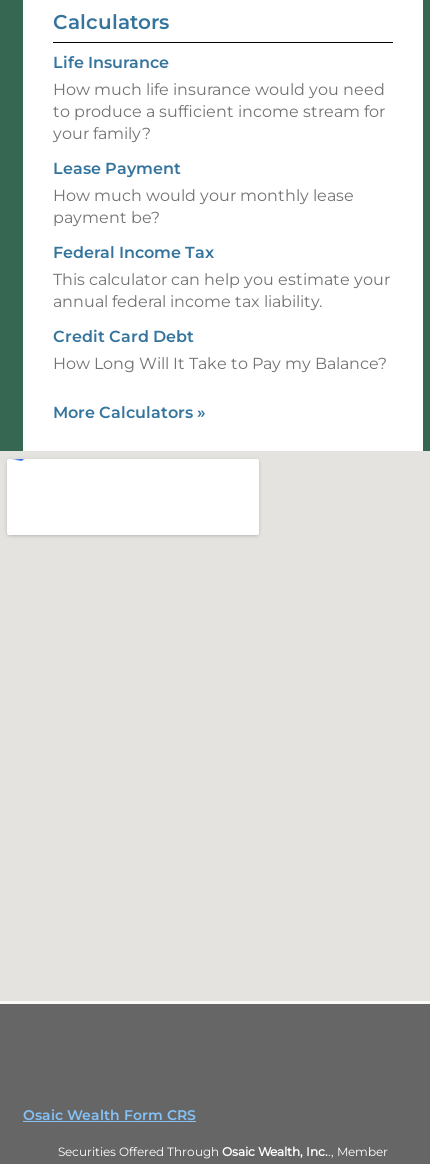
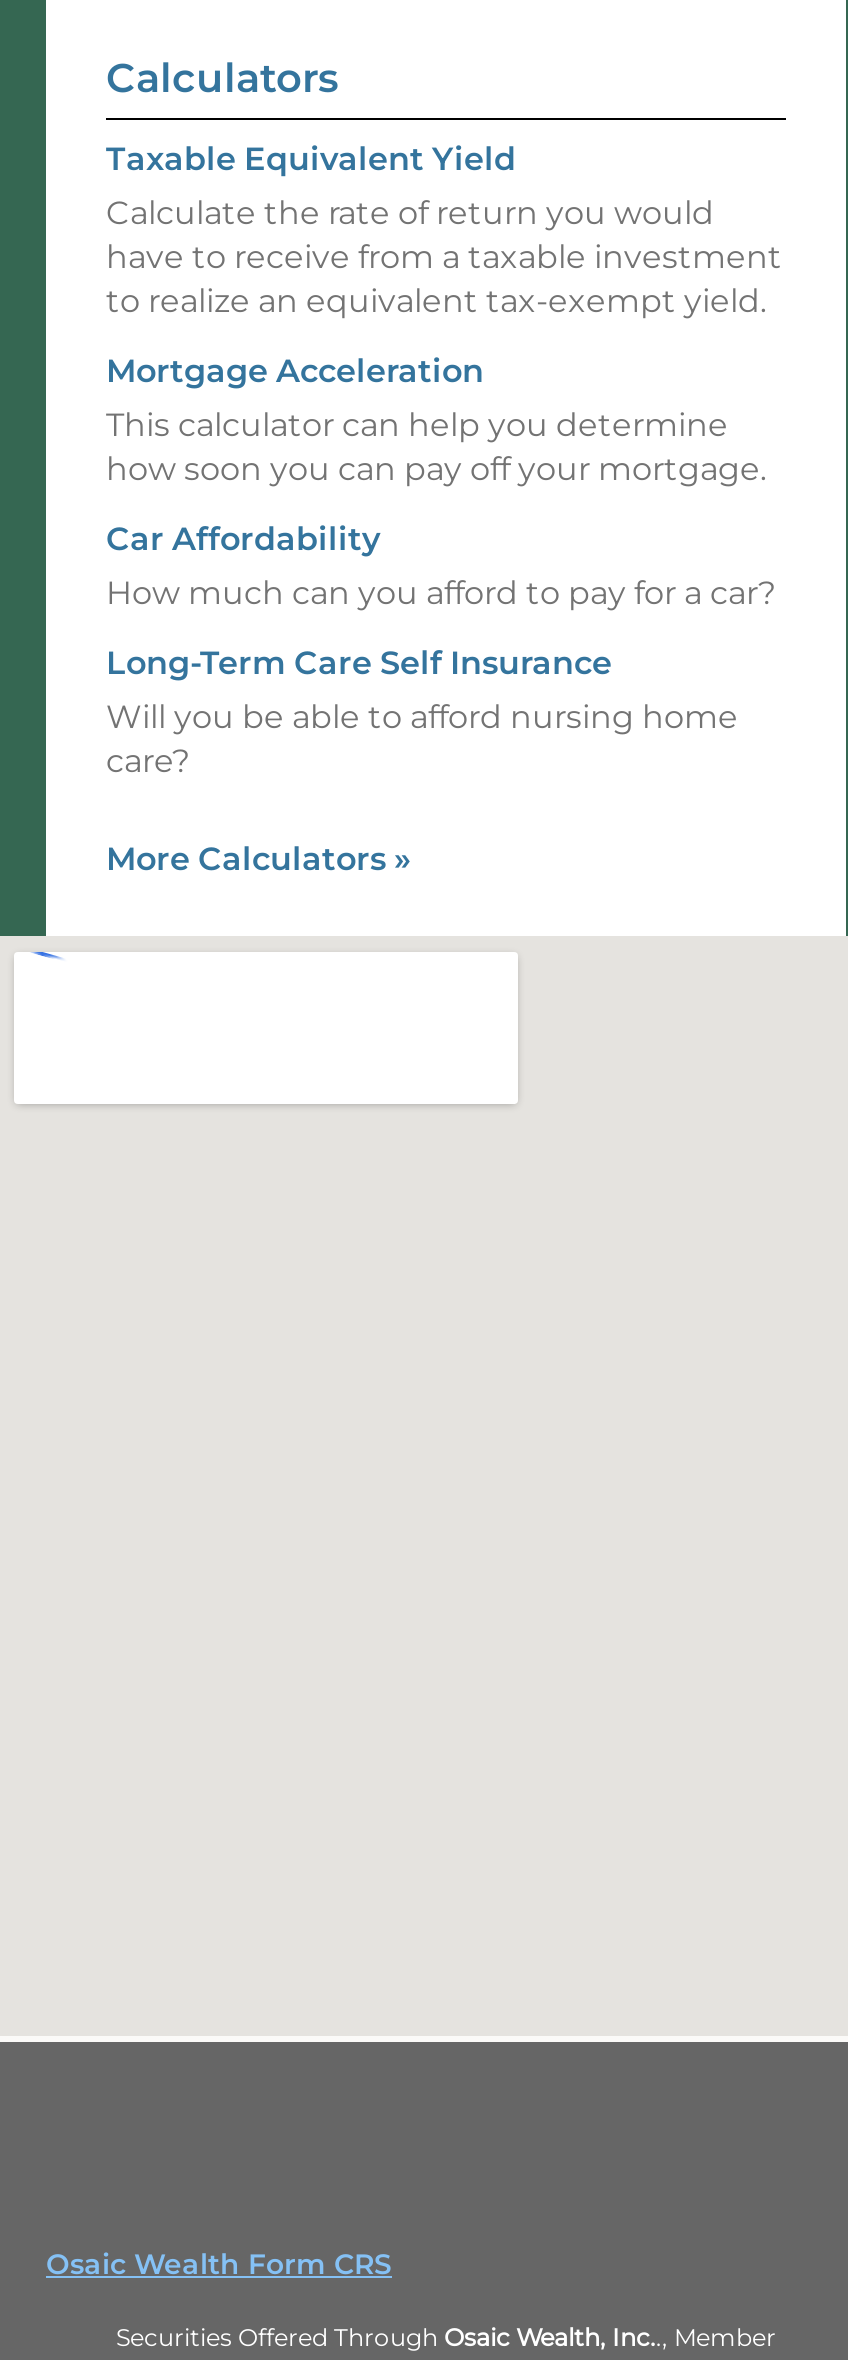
[53,53,385,143] Life Insurance | How much life insurance would you need | to produce a sufficient income stream for | your family? -> [106,139,782,319] Taxable Equivalent Yield | Calculate the rate of return you would | have to receive from a taxable investment | to realize an equivalent tax-exempt yield.
[53,159,354,227] Lease Payment | How much would your monthly lease | payment be? -> [106,351,766,487] Mortgage Acceleration | This calculator can help you determine | how soon you can pay off your mortgage.
[53,243,390,311] Federal Income Tax | This calculator can help you estimate your | annual federal income tax liability. -> [106,519,776,611] Car Affordability | How much can you afford to pay for a car?
[53,327,387,373] Credit Card Debt | How Long Will It Take to Pay my Balance? -> [106,643,738,779] Long-Term Care Self Insurance | Will you be able to afford nursing home | care?

